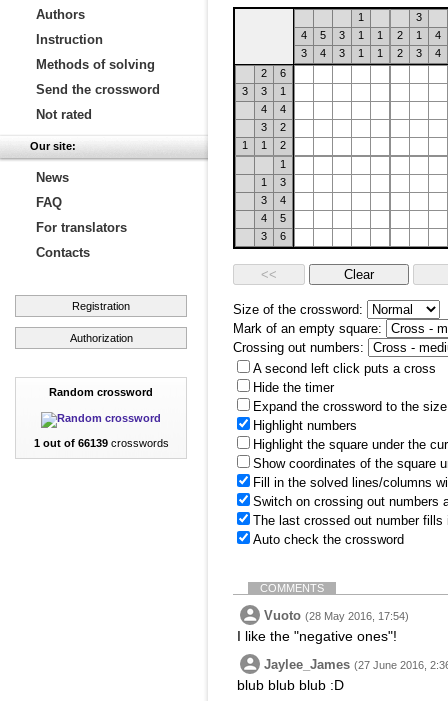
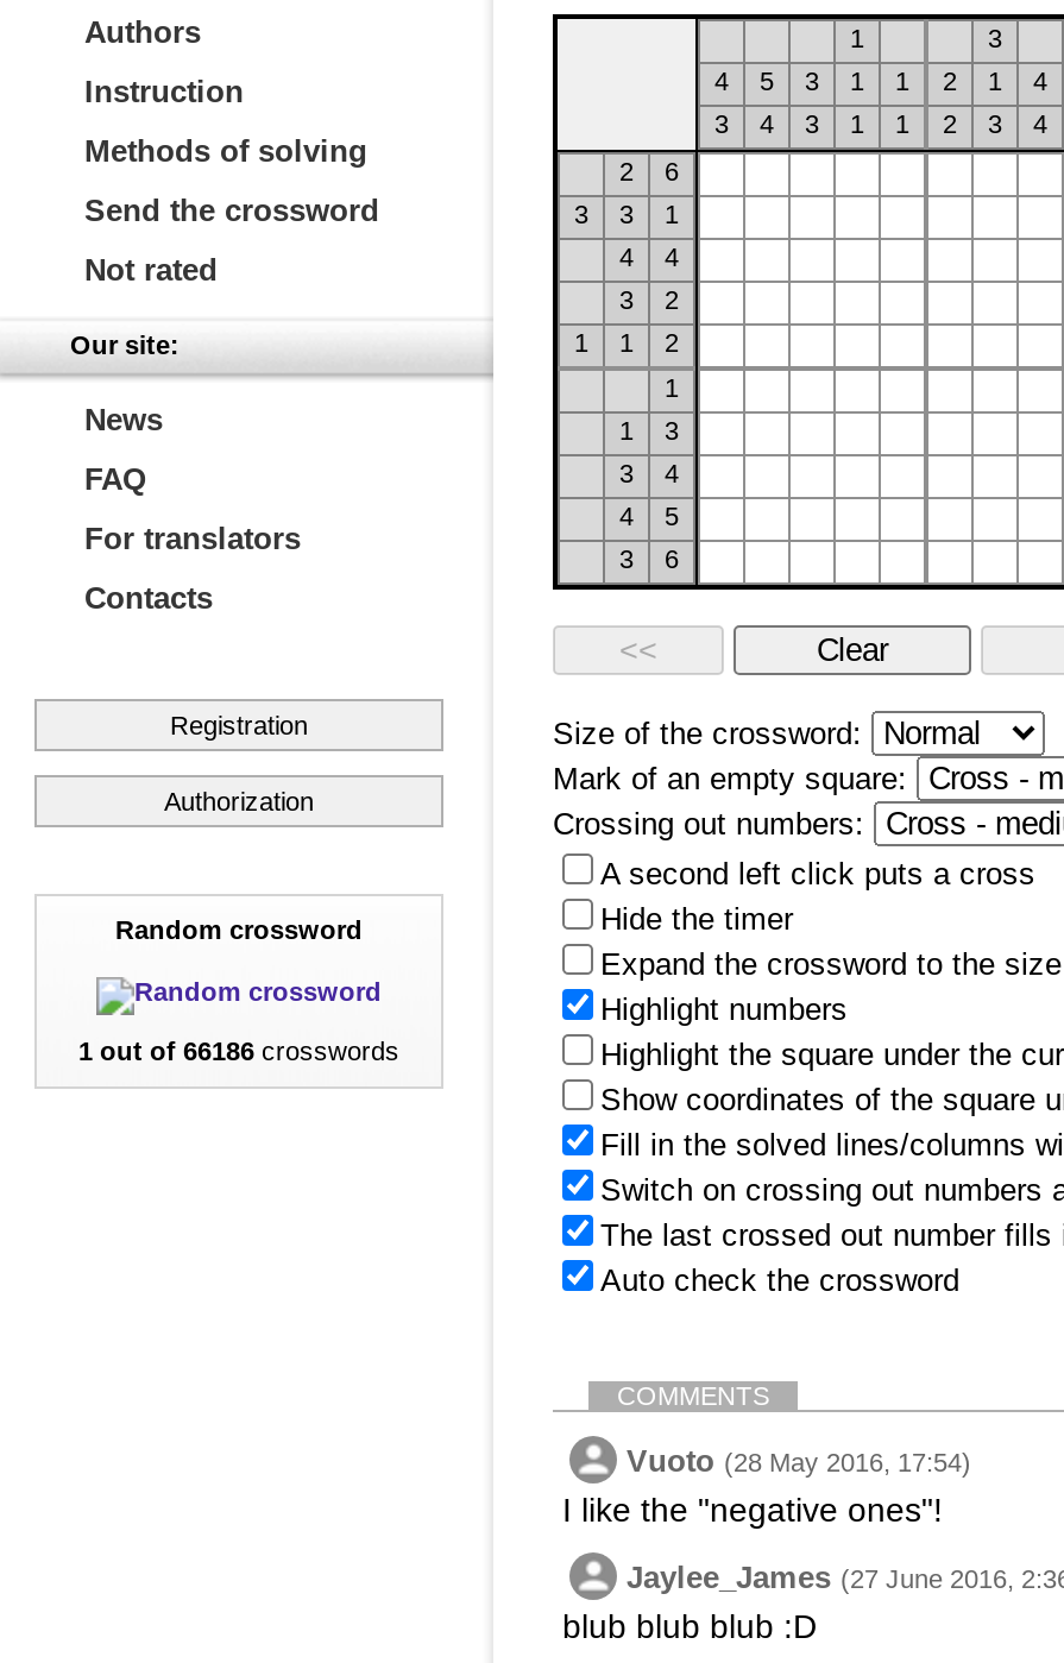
[33,437,168,449] 1 out of 66139 crosswords -> [78,1037,399,1065] 1 out of 66186 crosswords

